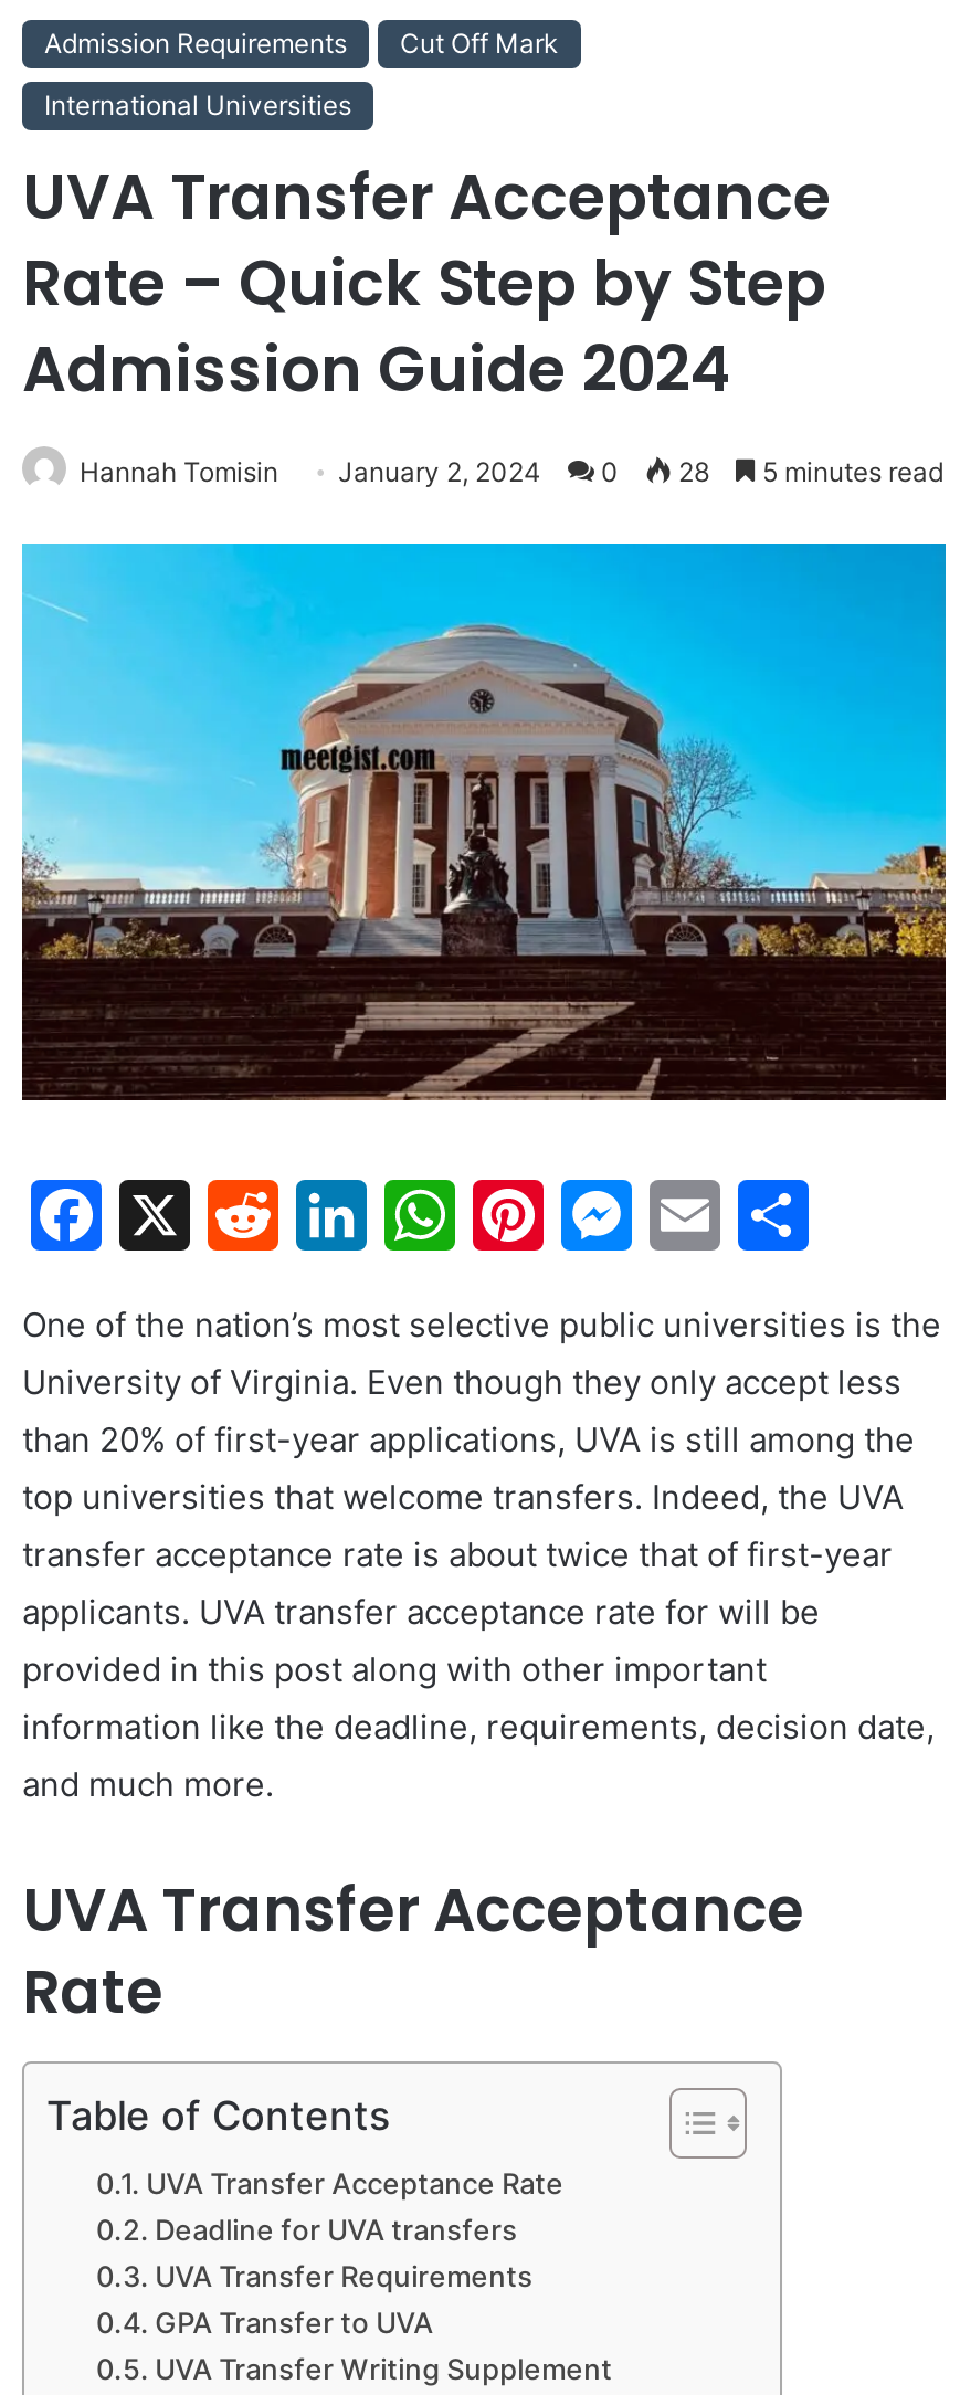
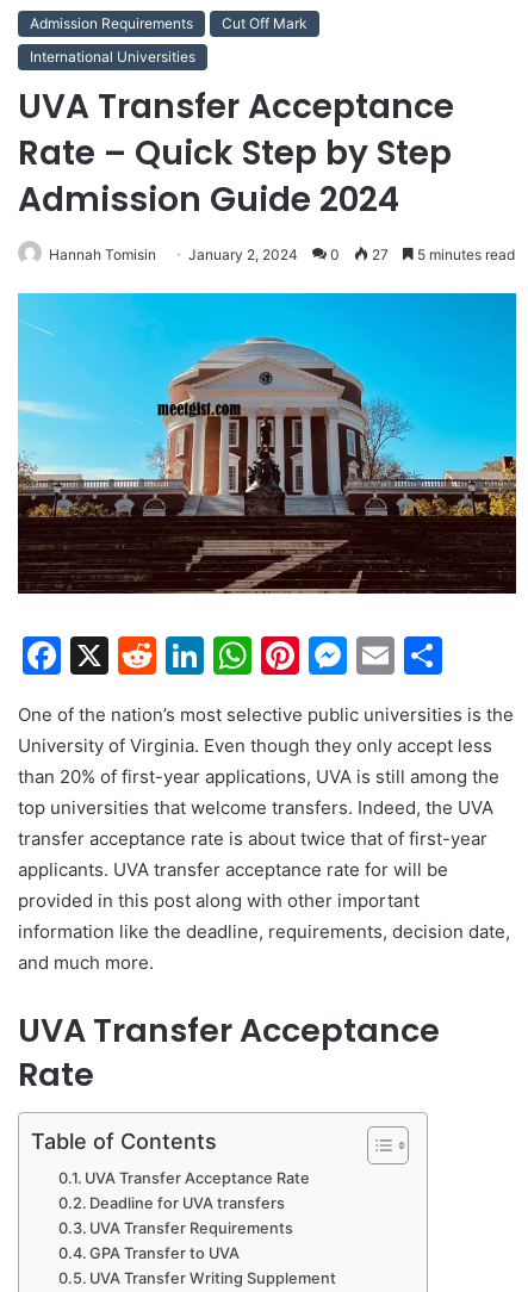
[80,455,943,488] Hannah Tomisin January 2, 2024 0 28 5 minutes read -> [49,246,515,263] Hannah Tomisin January 2, 2024 0 27 5 minutes read

